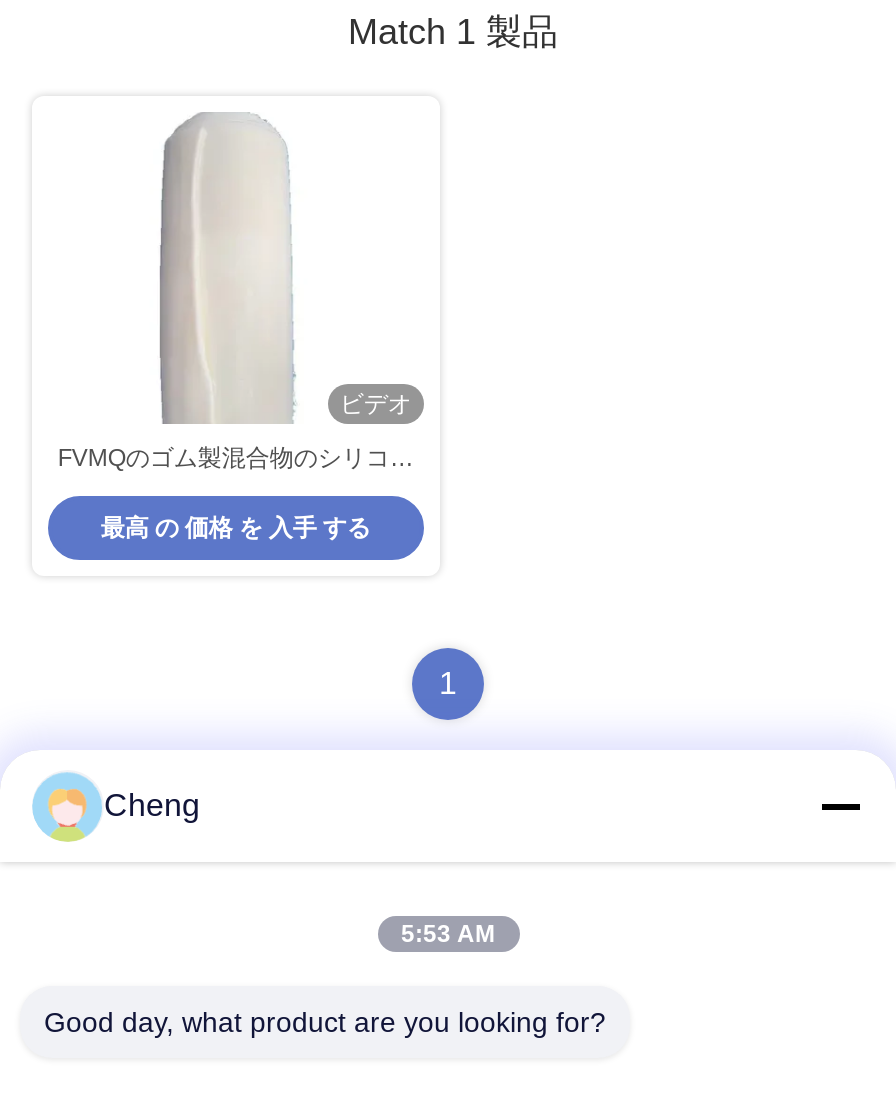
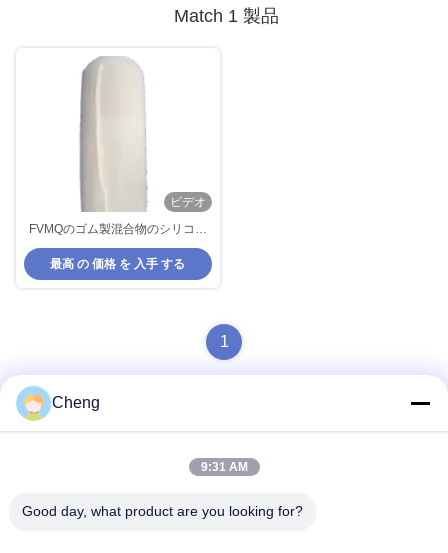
[401,920,495,948] 5:53 AM -> [200,460,247,474] 9:31 AM

